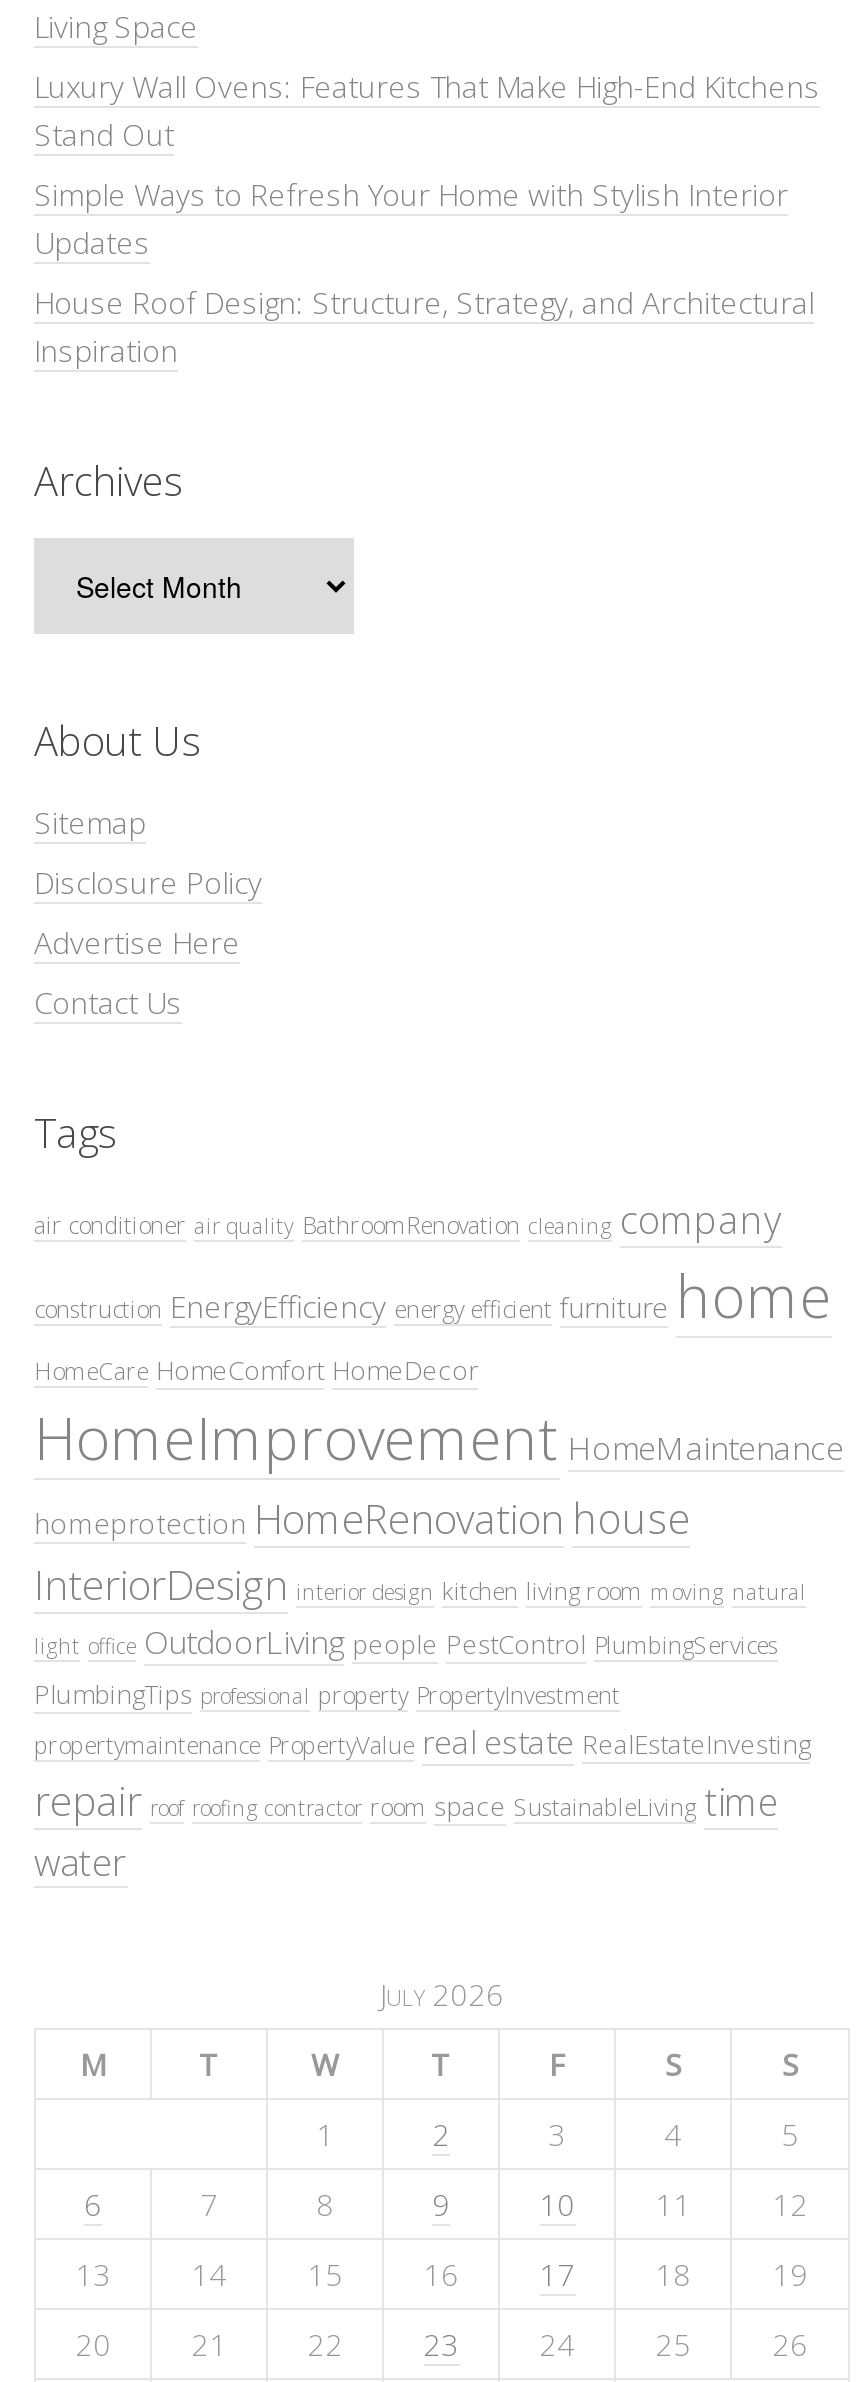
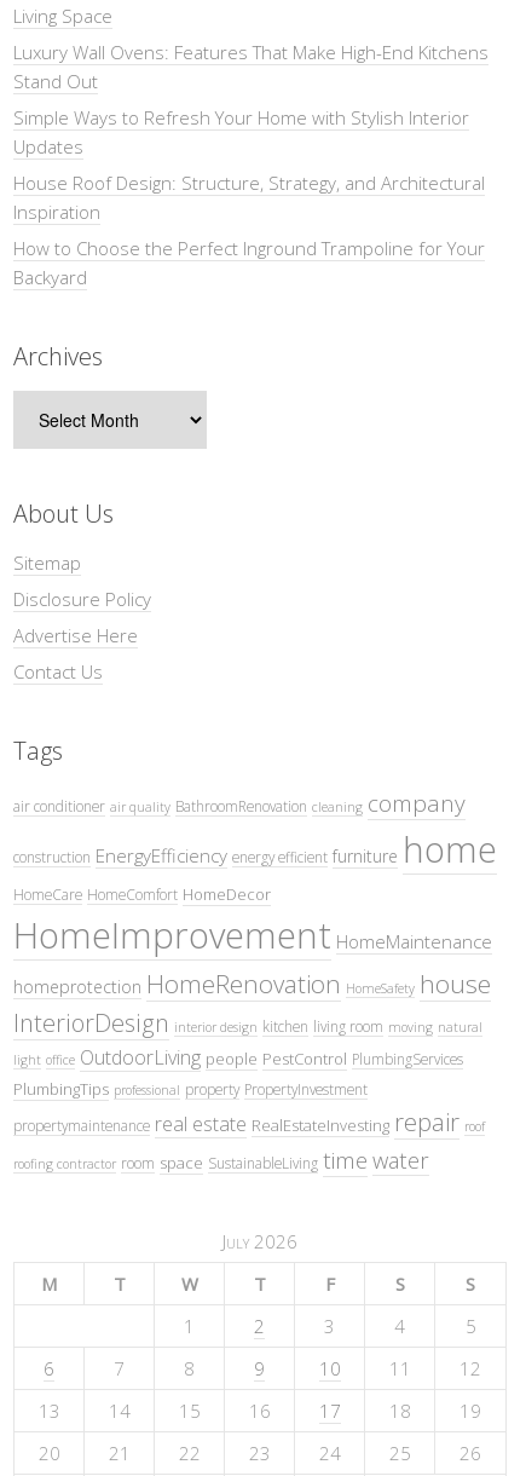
none -> [13,235,485,289] How to Choose the Perfect Inground Trampoline for Your | Backyard
moved [34,453,844,1477] -> [13,339,492,959]: Archives | About Us | Sitemap | ... | HomeCare HomeComfort HomeDecor | HomeImprovement HomeMaintenance
[34,1489,690,1545] homeprotection HomeRenovation house -> [13,966,491,1000] homeprotection HomeRenovation HomeSafety house
moved [34,1555,806,1711] -> [13,1006,482,1099]: InteriorDesign interior design kitchen living room moving natural | light office OutdoorLiving people PestControl PlumbingServices | PlumbingTips professional property PropertyInvestment
[34,1719,810,1885] propertymaintenance PropertyValue real estate RealEstateInvesting | repair roof roofing contractor room space SustainableLiving time | water -> [13,1104,485,1175] propertymaintenance real estate RealEstateInvesting repair roof | roofing contractor room space SustainableLiving time water

